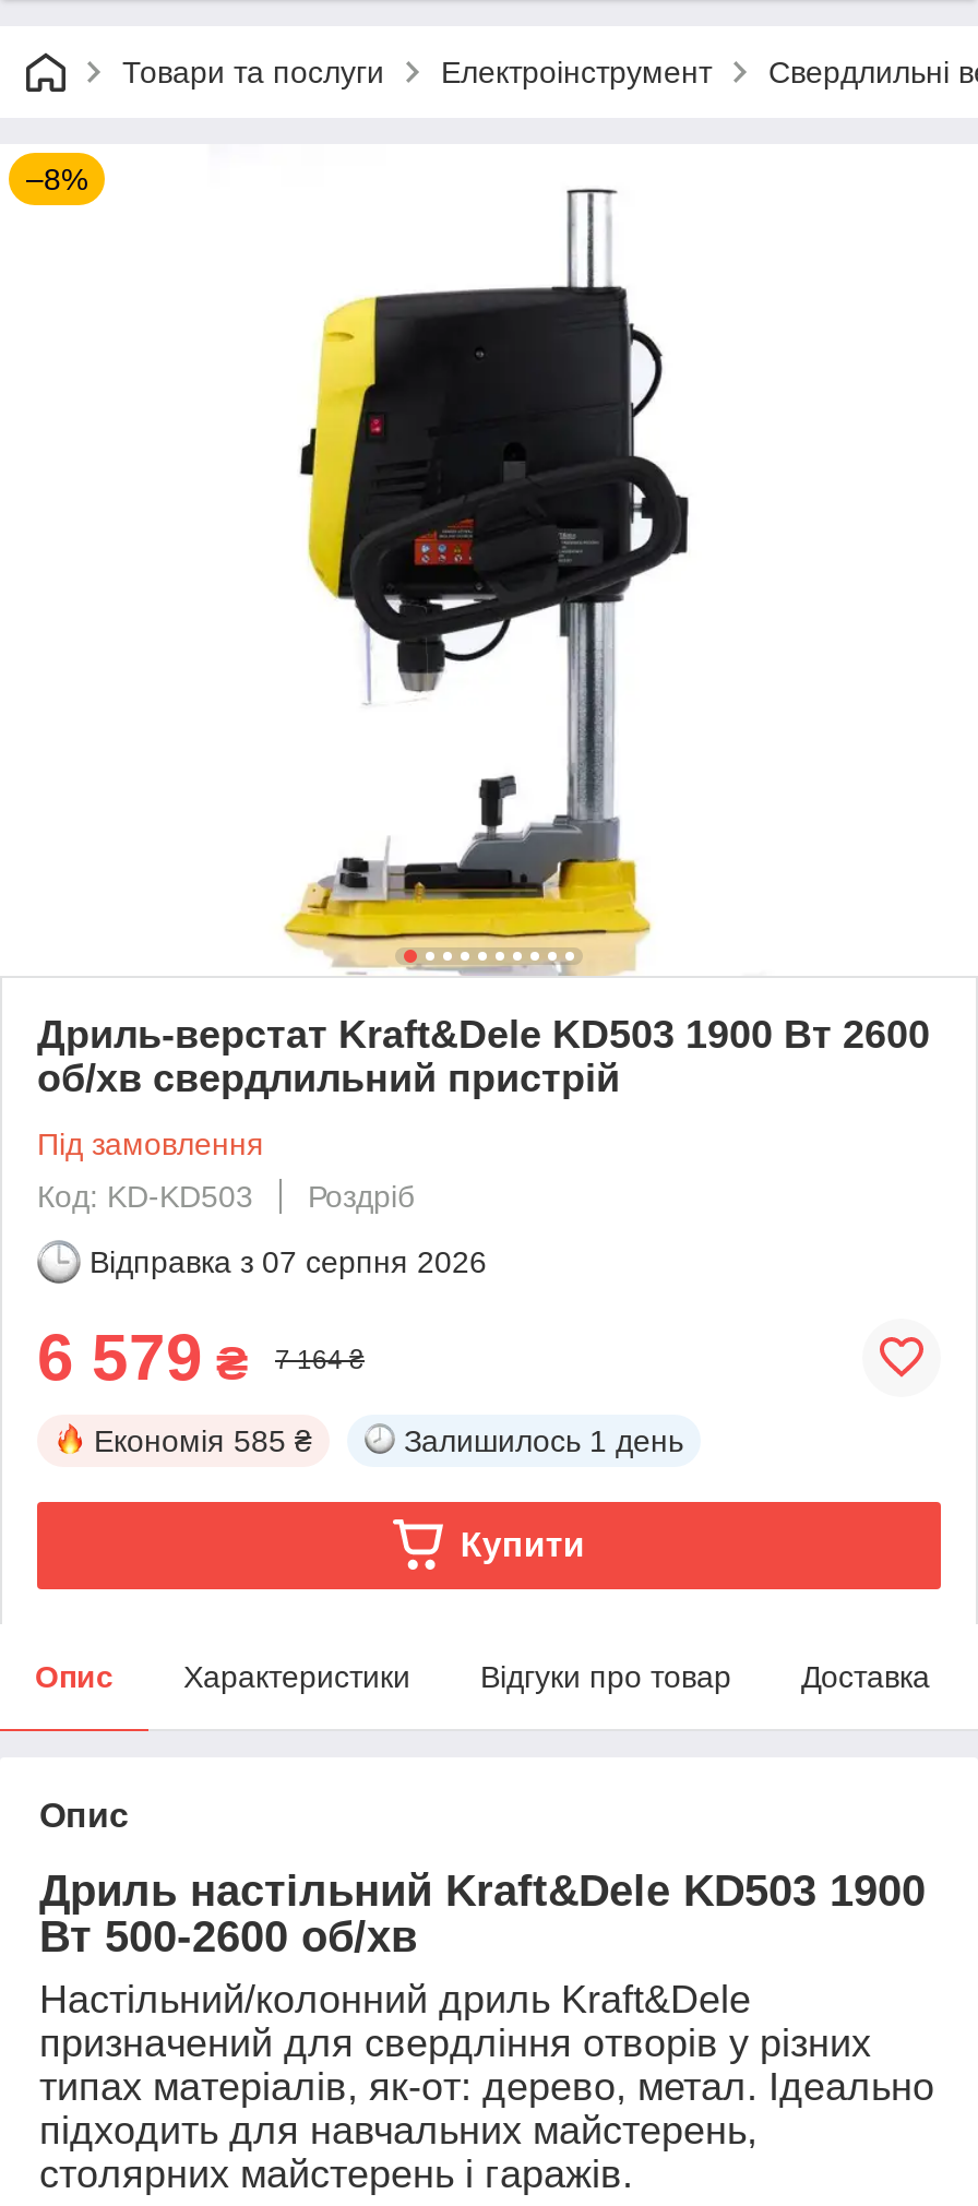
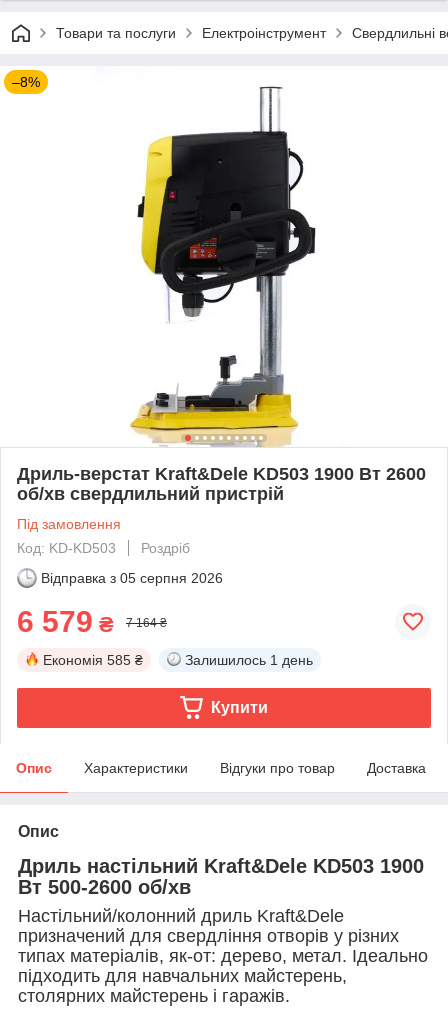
[90,1244,487,1279] Відправка з 07 серпня 2026 -> [41,570,223,586] Відправка з 05 серпня 2026

